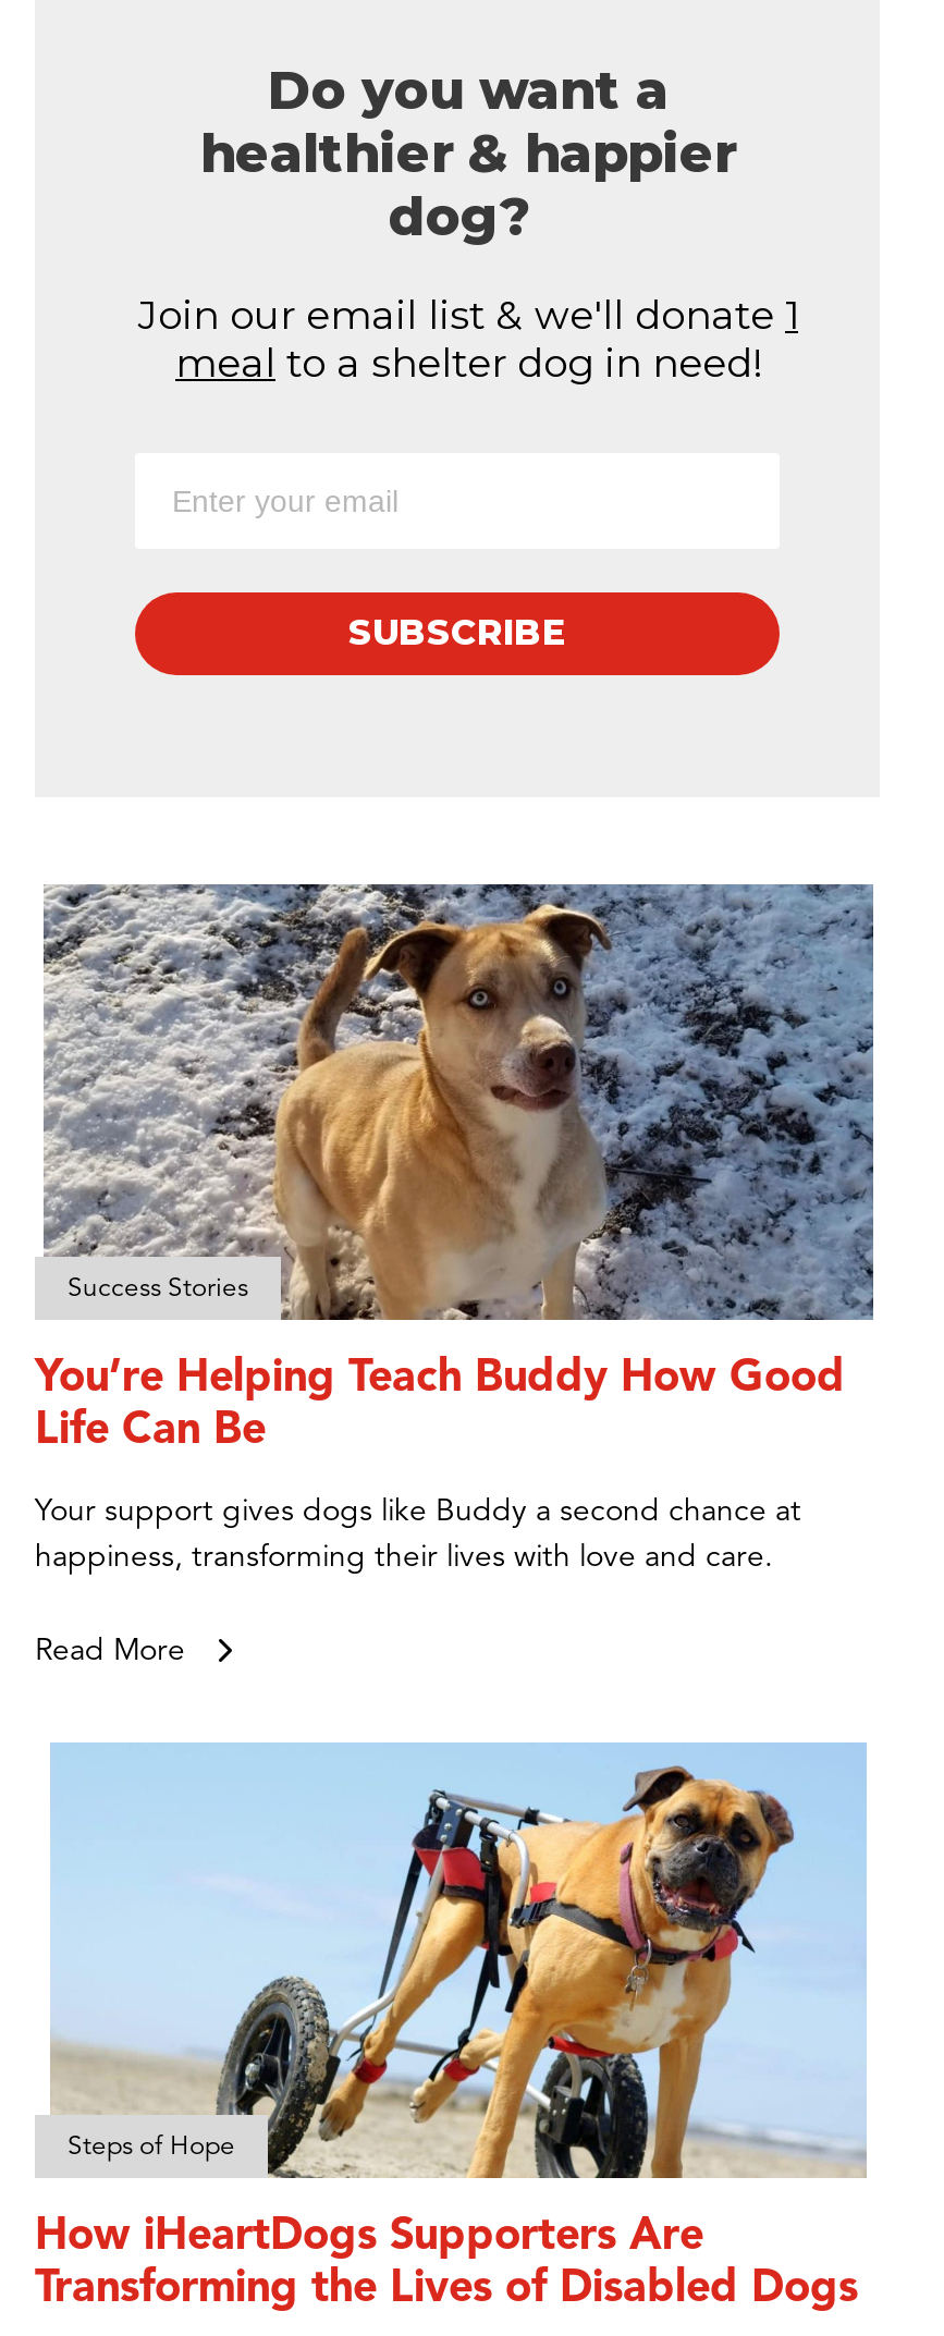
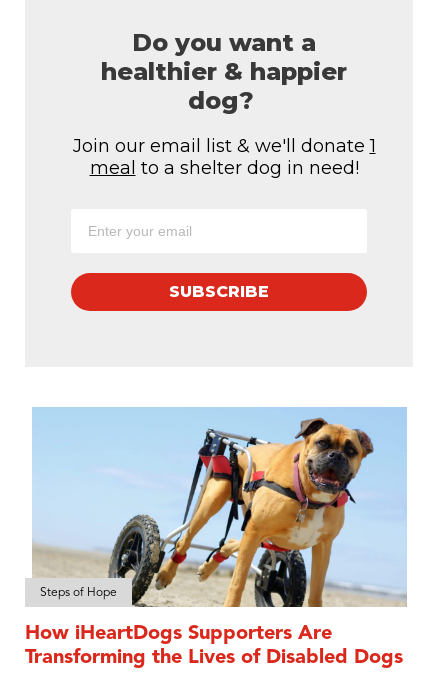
[35,882,875,1667] [image] | Success Stories | You’re Helping Teach Buddy How Good | Life Can Be | Your support gives dogs like Buddy a second chance at | happiness, transforming their lives with love and care. | Read More -> none

